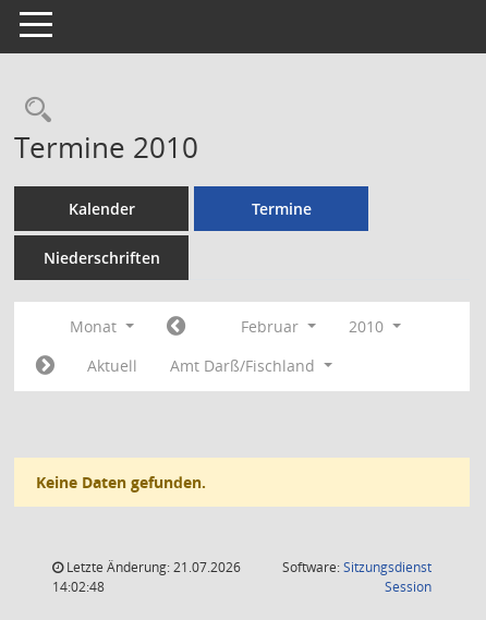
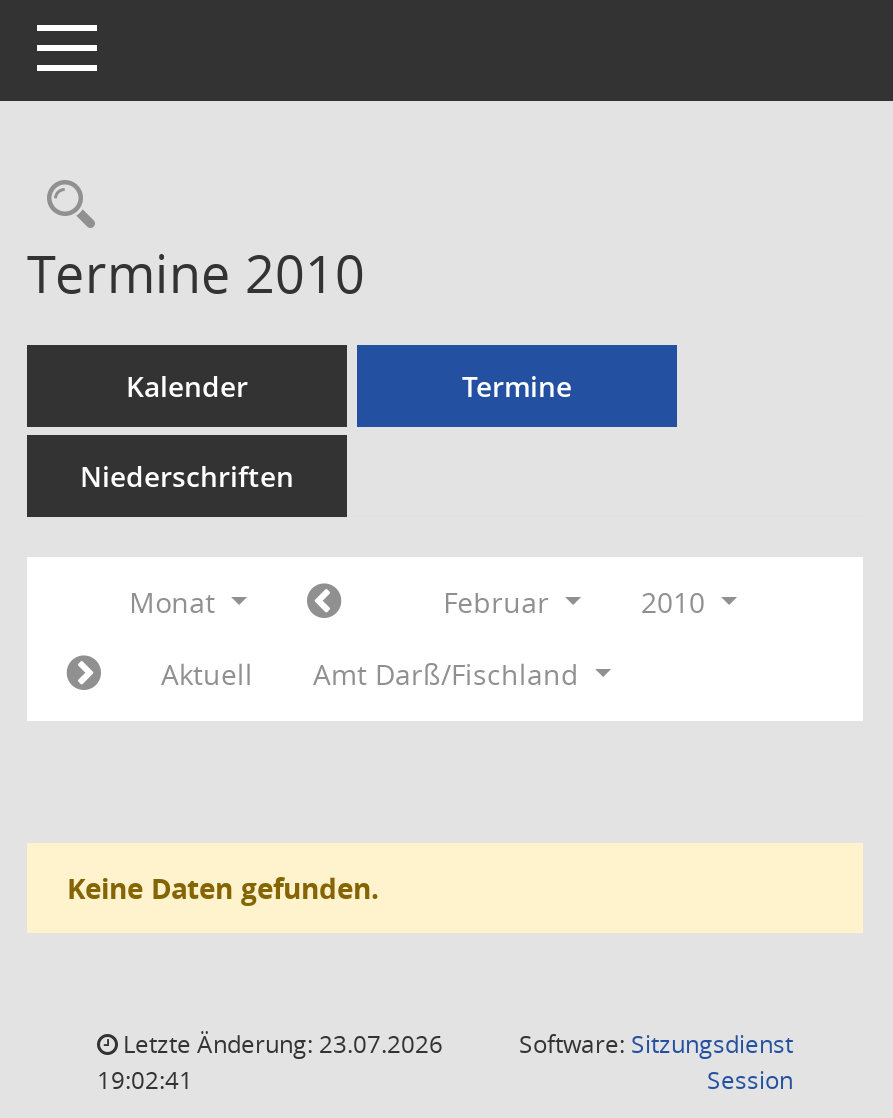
[63,558,241,576] Letzte Änderung: 21.07.2026 -> [117,1027,443,1061] Letzte Änderung: 23.07.2026
[52,578,105,596] 14:02:48 -> [97,1063,193,1097] 19:02:41

